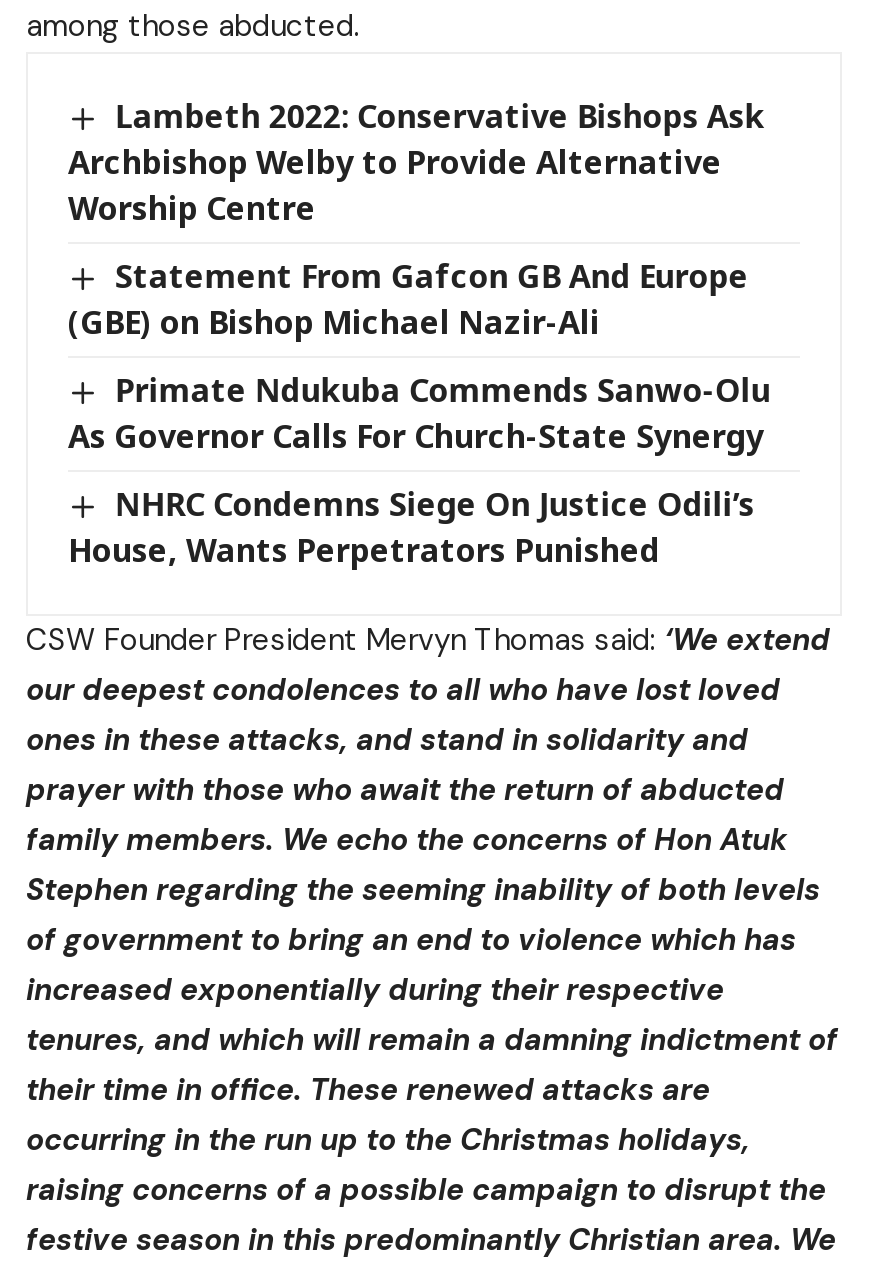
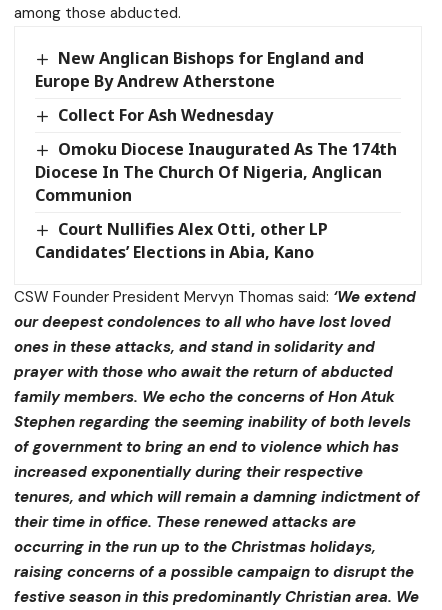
[68,94,765,230] Lambeth 2022: Conservative Bishops Ask | Archbishop Welby to Provide Alternative | Worship Centre -> [35,47,364,92] New Anglican Bishops for England and | Europe By Andrew Atherstone
[68,254,749,344] Statement From Gafcon GB And Europe | (GBE) on Bishop Michael Nazir-Ali -> [58,104,273,126] Collect For Ash Wednesday
[68,368,771,459] Primate Ndukuba Commends Sanwo-Olu | As Governor Calls For Church-State Synergy -> [35,138,397,206] Omoku Diocese Inaugurated As The 174th | Diocese In The Church Of Nigeria, Anglican | Communion
[68,483,755,573] NHRC Condemns Siege On Justice Odili’s | House, Wants Perpetrators Punished -> [35,218,328,263] Court Nullifies Alex Otti, other LP | Candidates’ Elections in Abia, Kano

